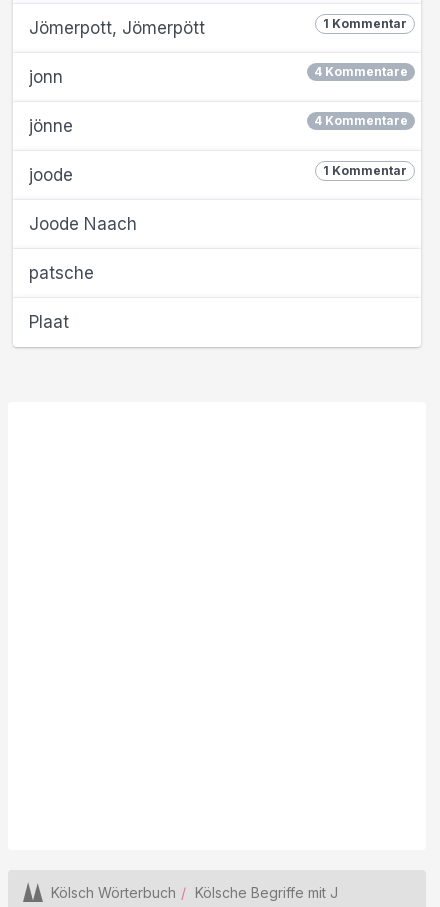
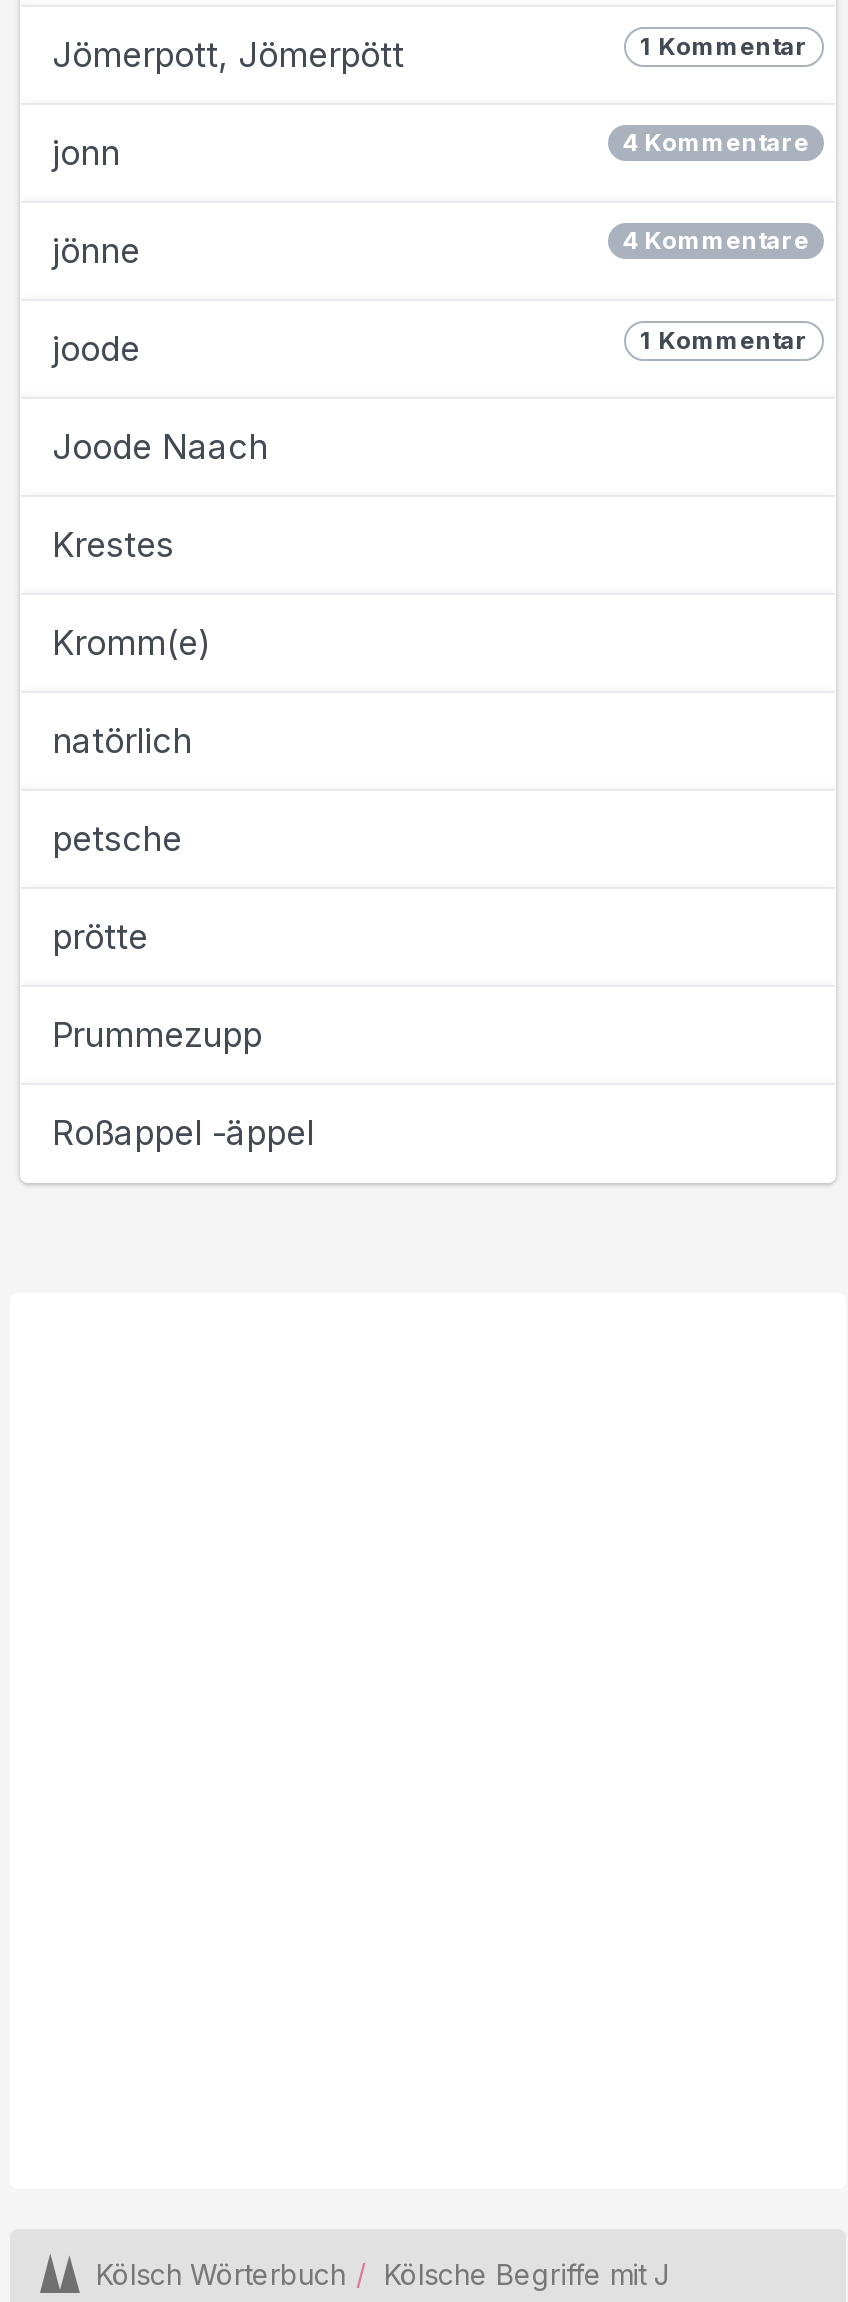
[29,263,94,332] patsche | Plaat -> [52,525,314,1153] Krestes | Kromm(e) | natörlich | petsche | prötte | Prummezupp | Roßappel -äppel

